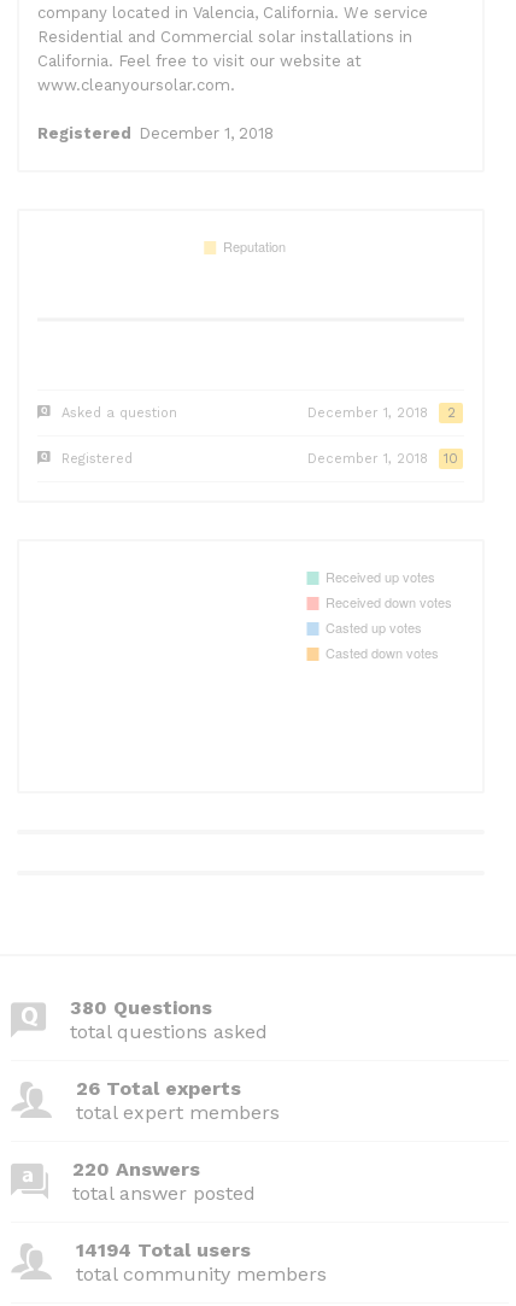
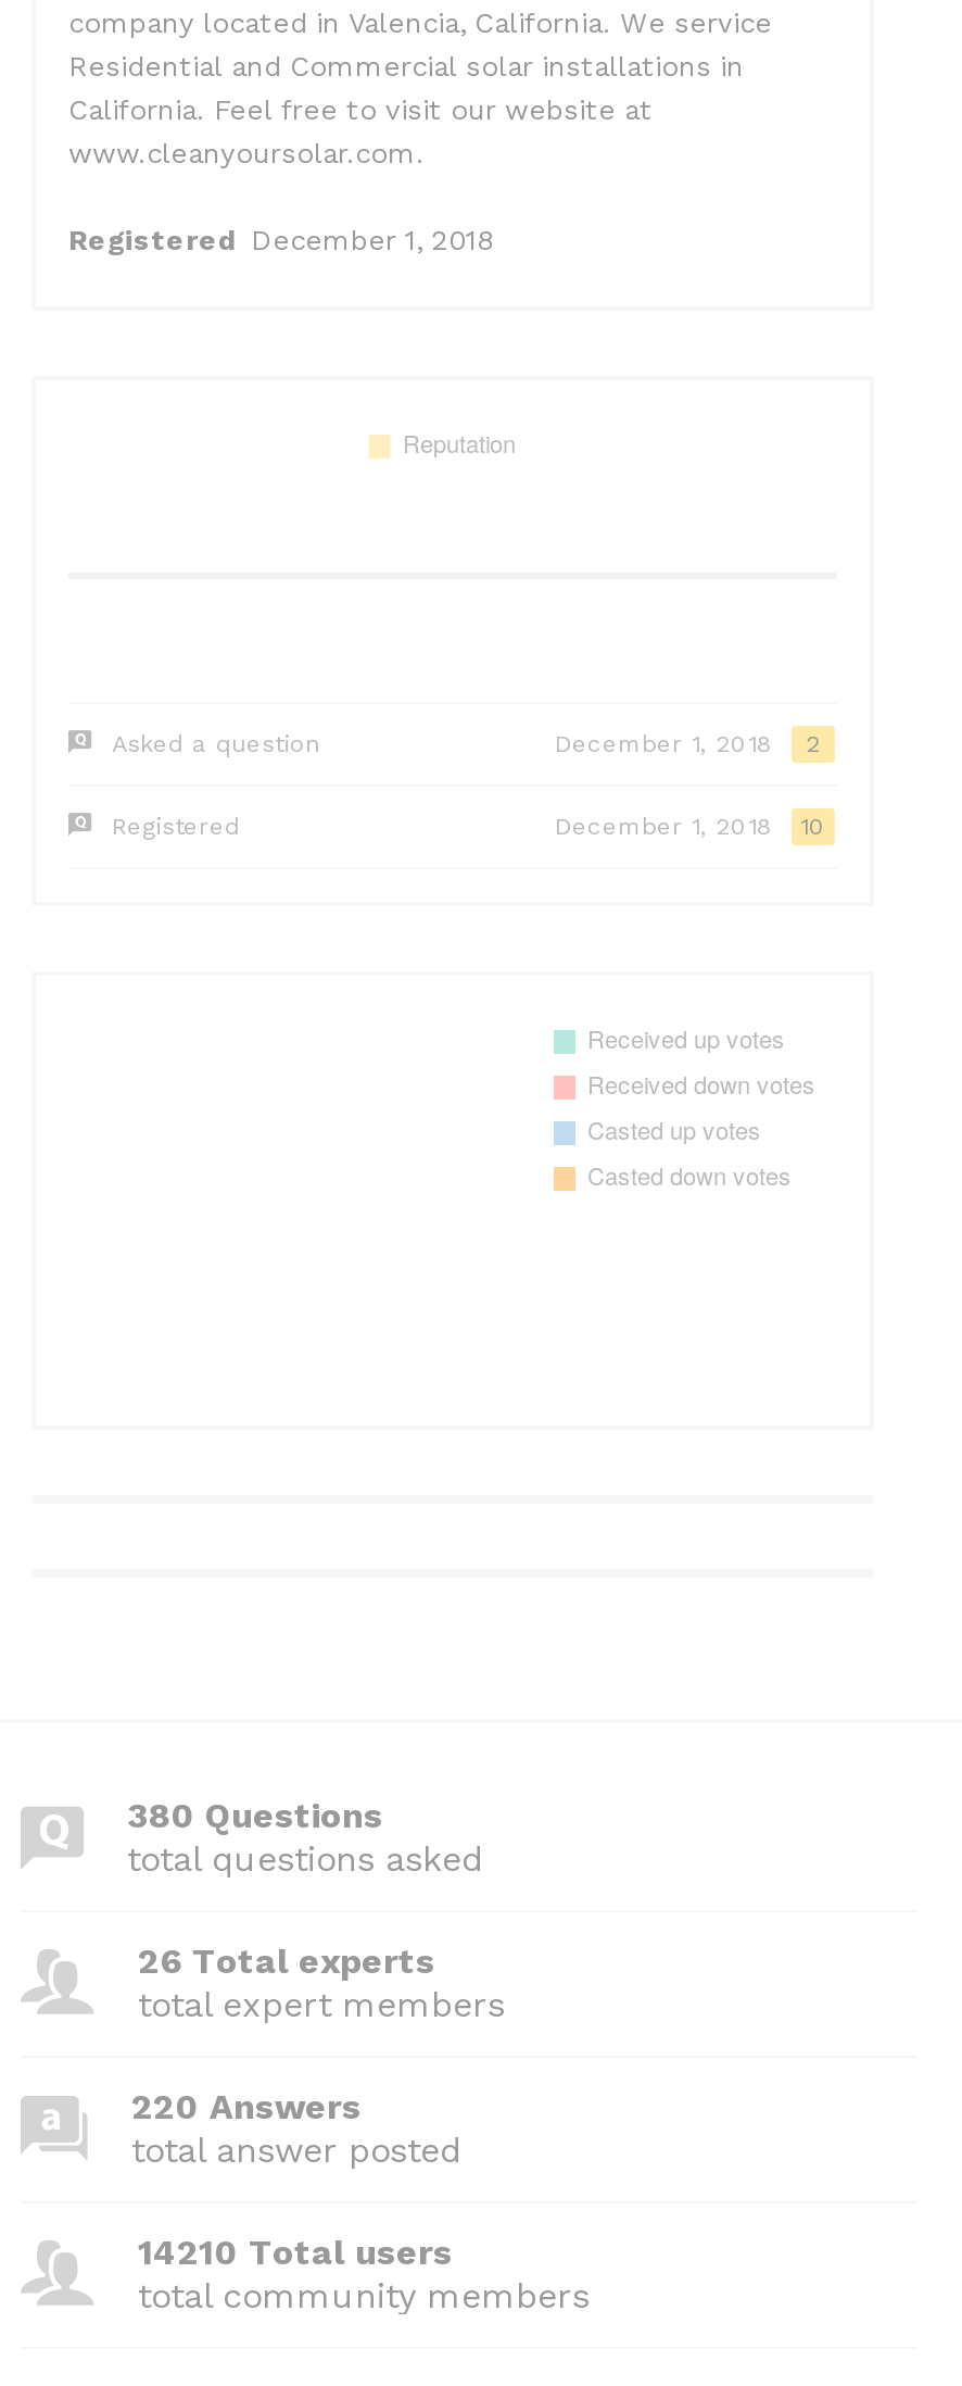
[76,1238,251,1261] 14194 Total users -> [138,2232,453,2273] 14210 Total users

